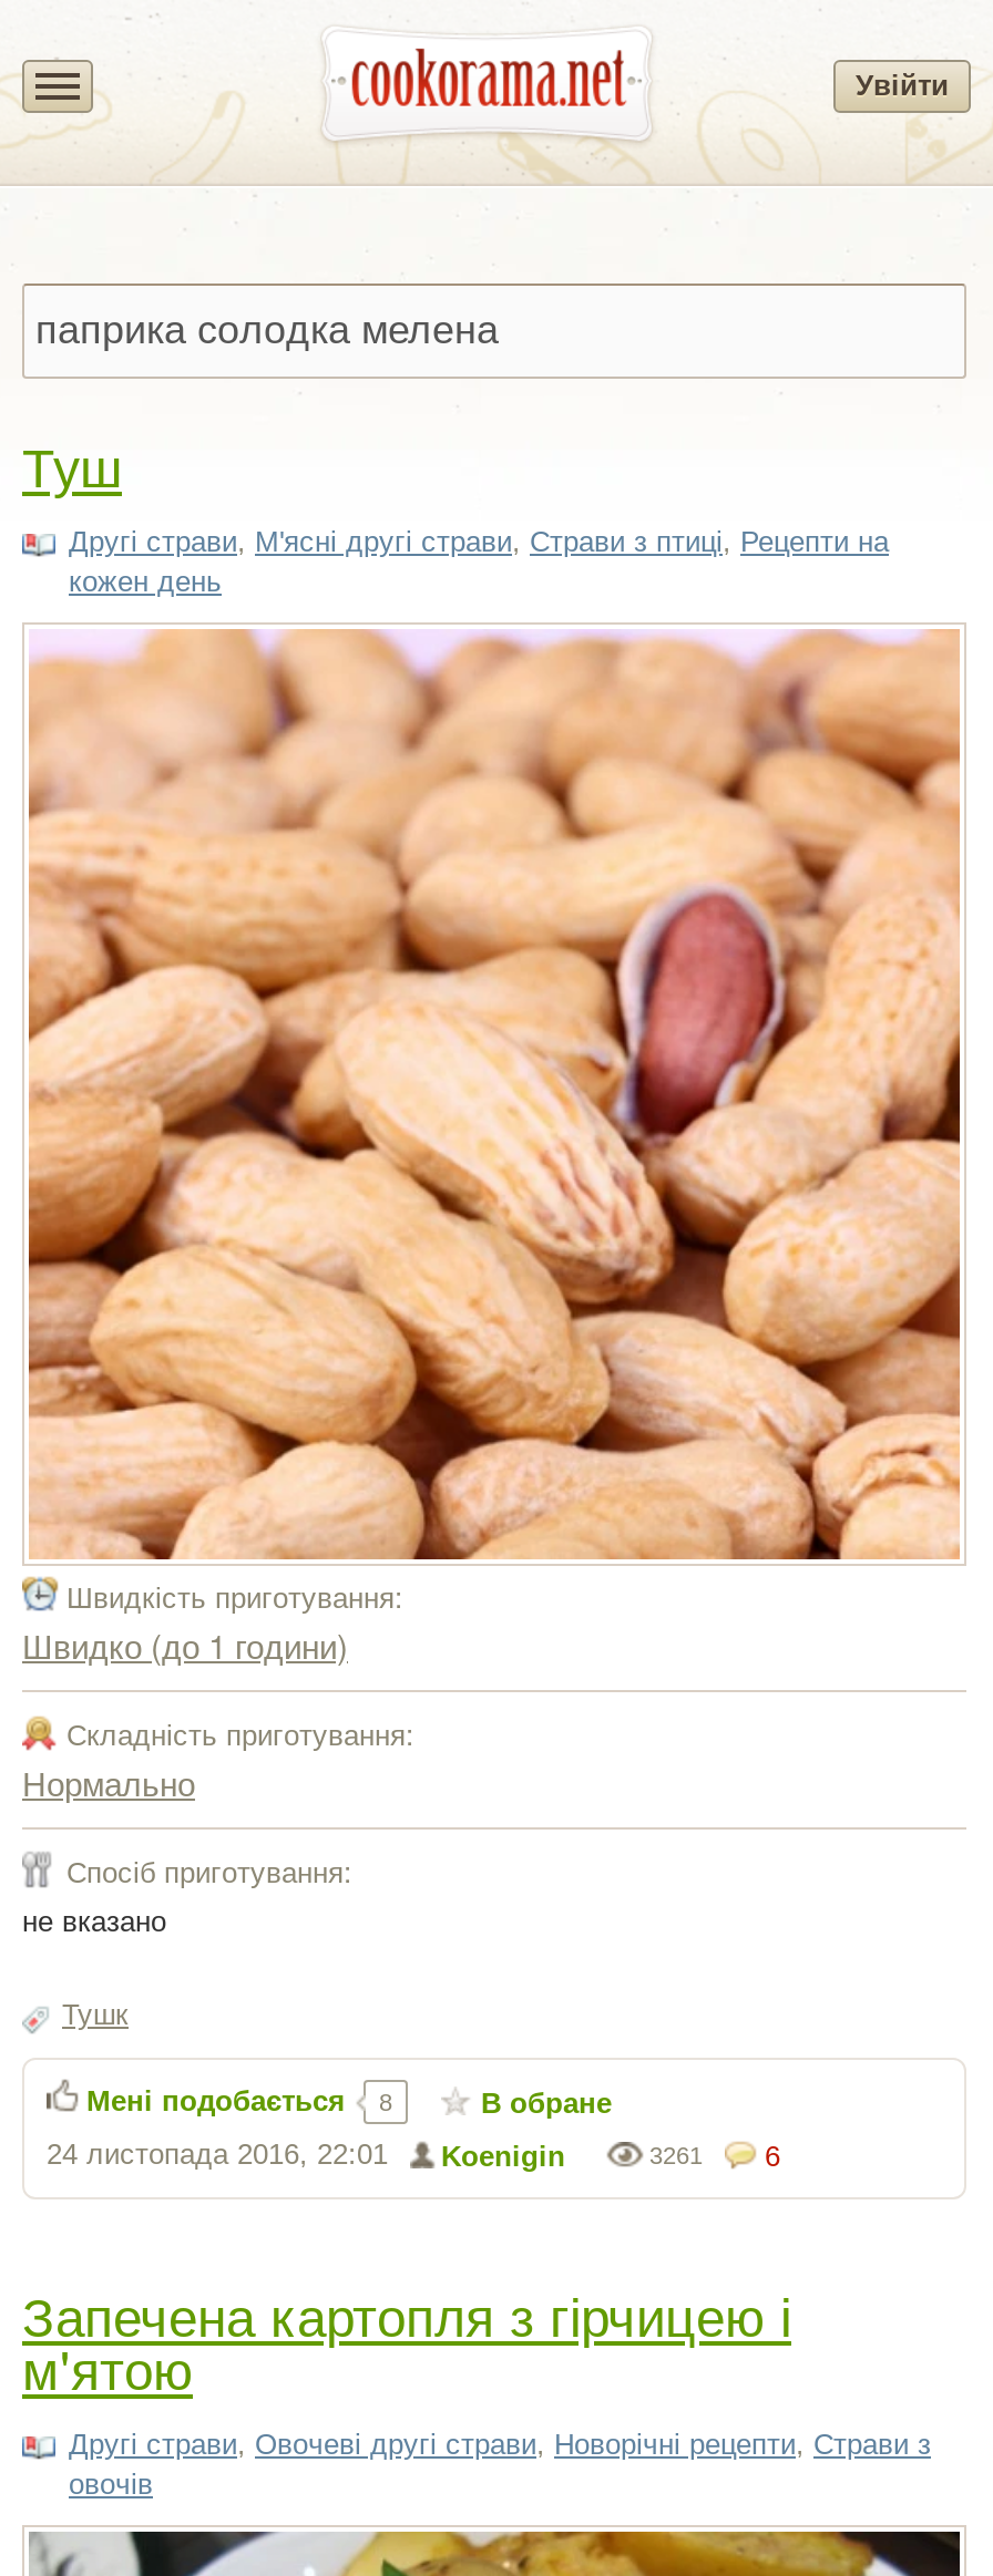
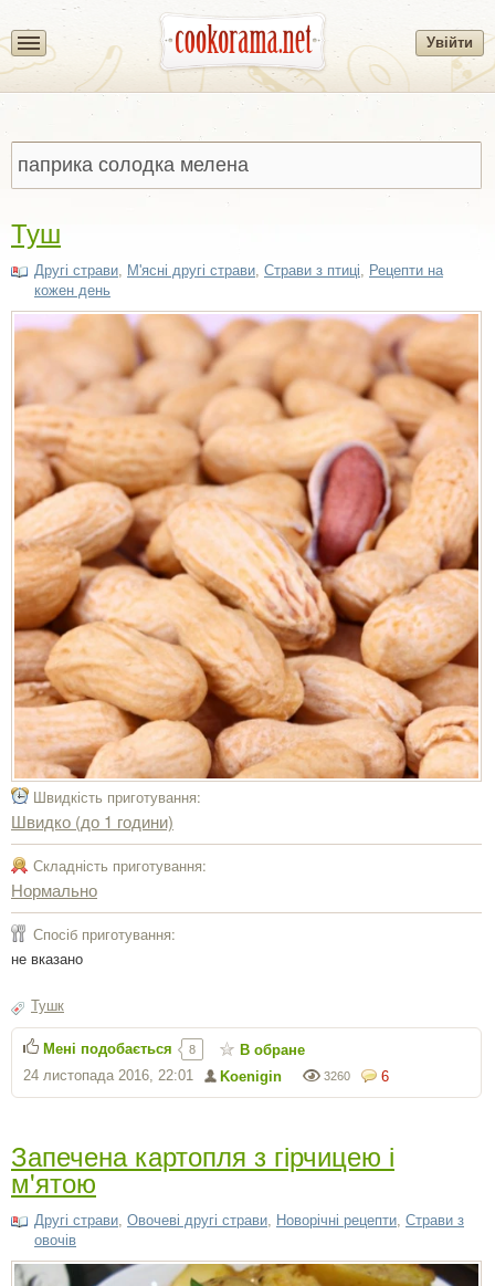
[649,2142,703,2168] 3261 -> [324,1069,350,1083] 3260

